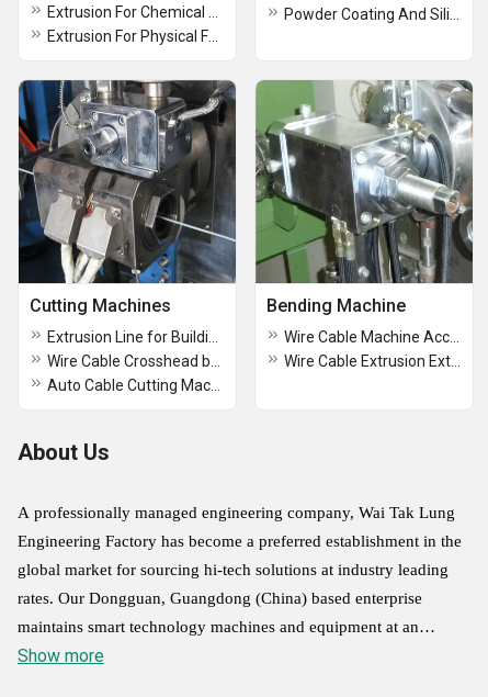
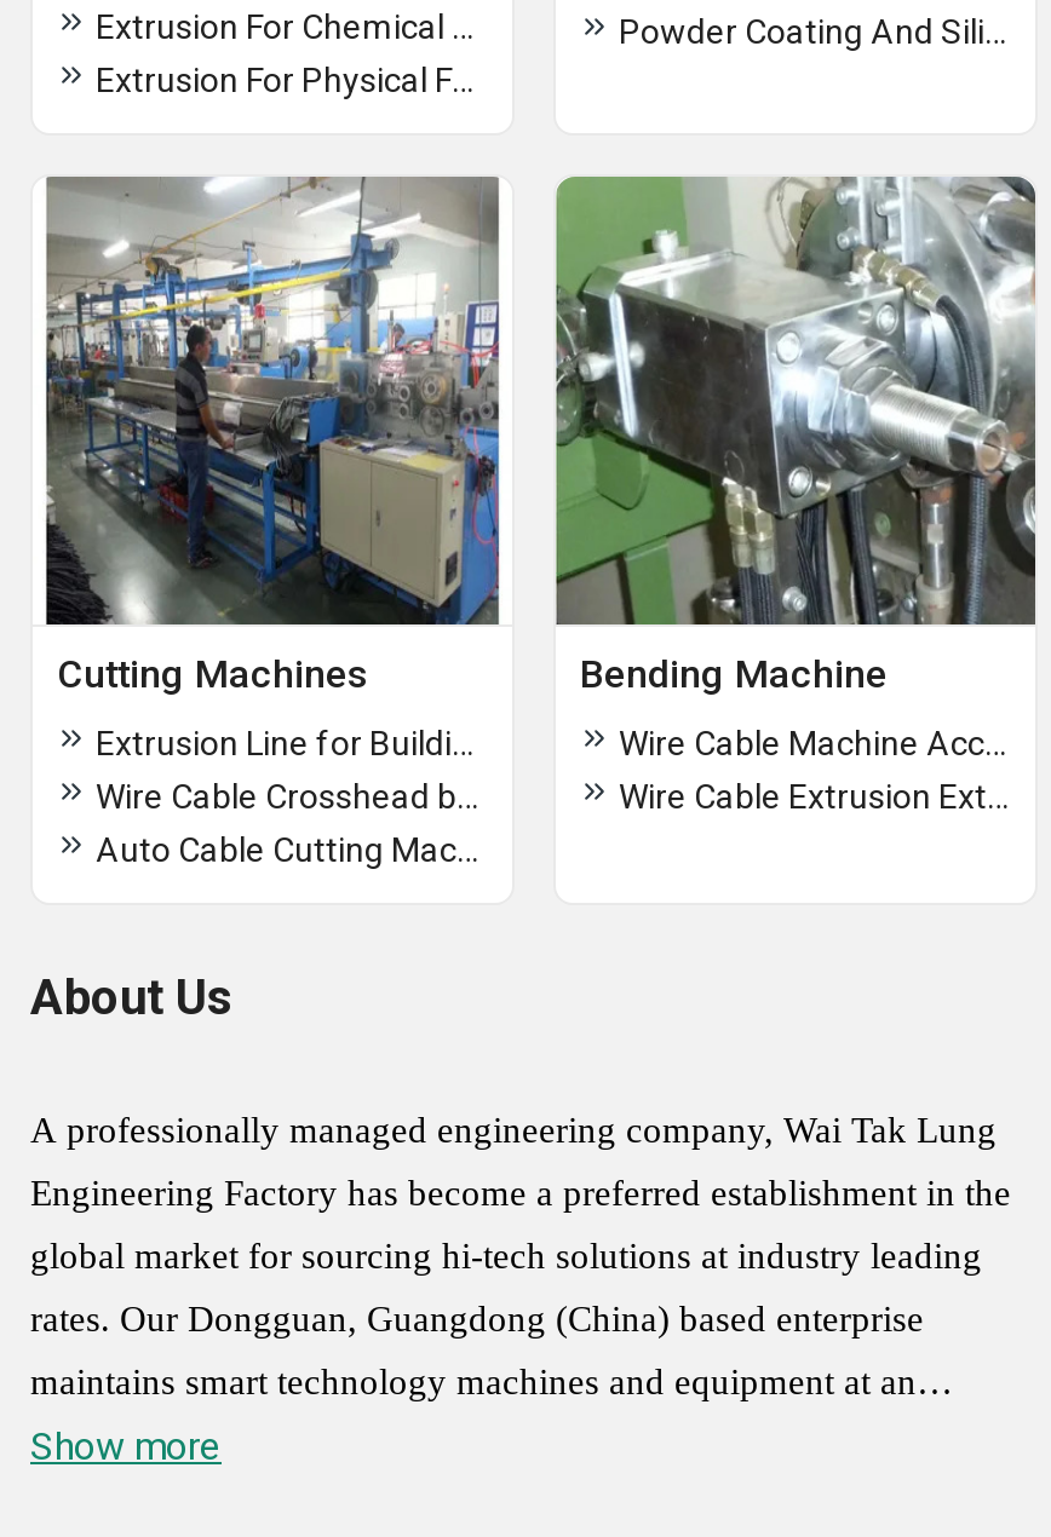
[18,79,237,284] [image] -> [33,177,512,627] [image]

